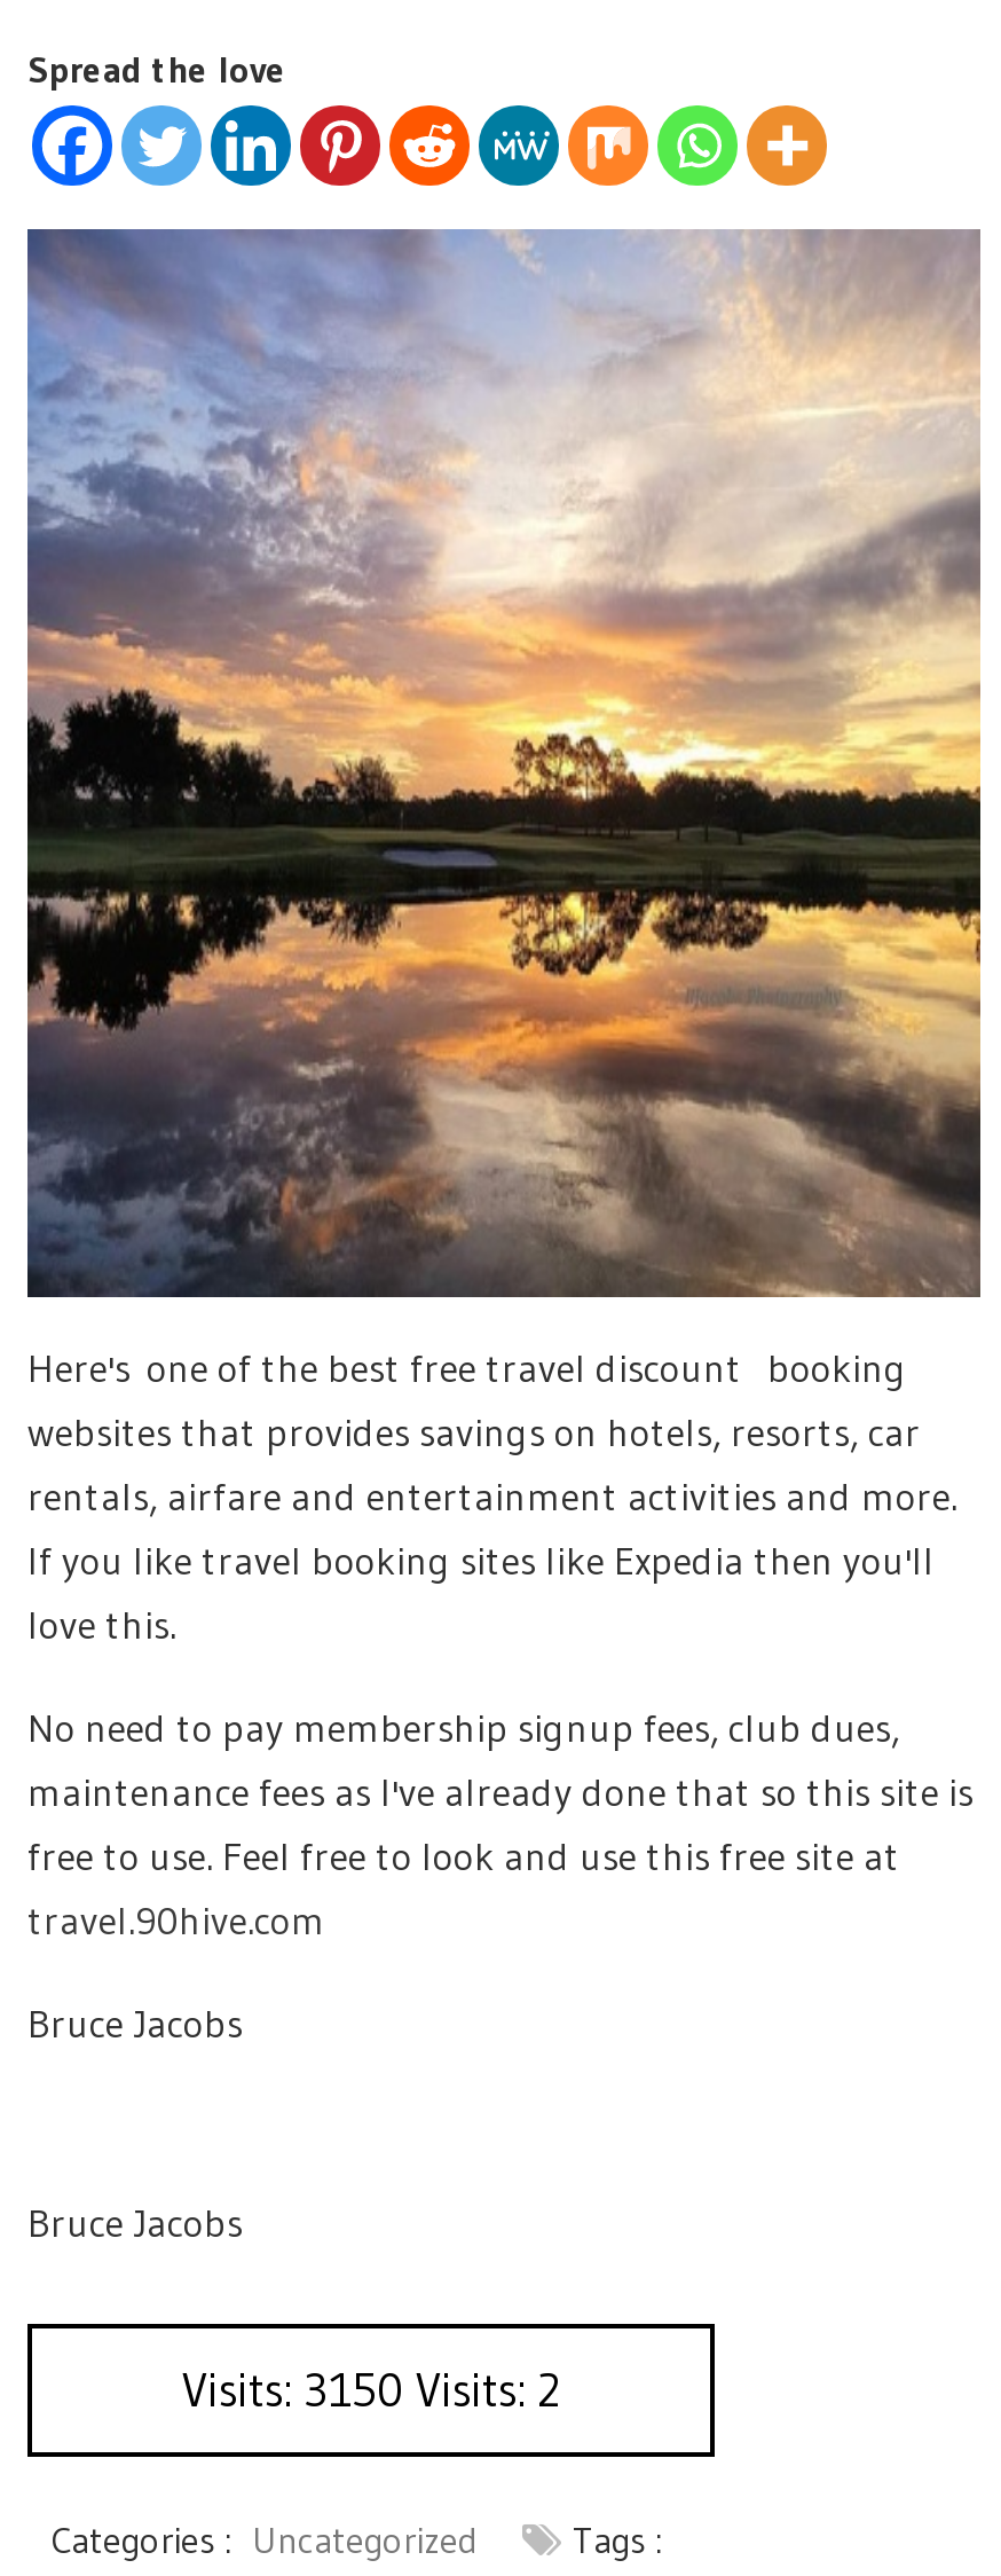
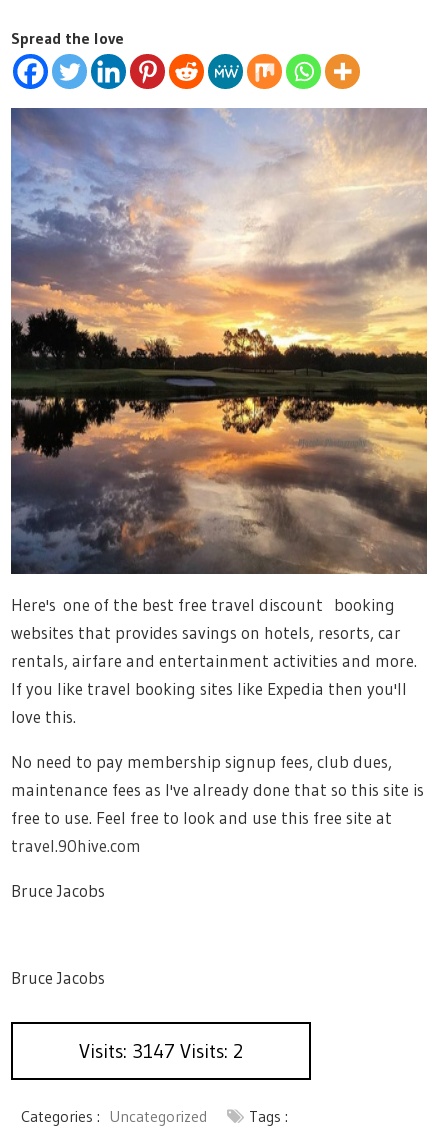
[182,2364,560,2419] Visits: 3150 Visits: 2 -> [79,1039,243,1063] Visits: 3147 Visits: 2

